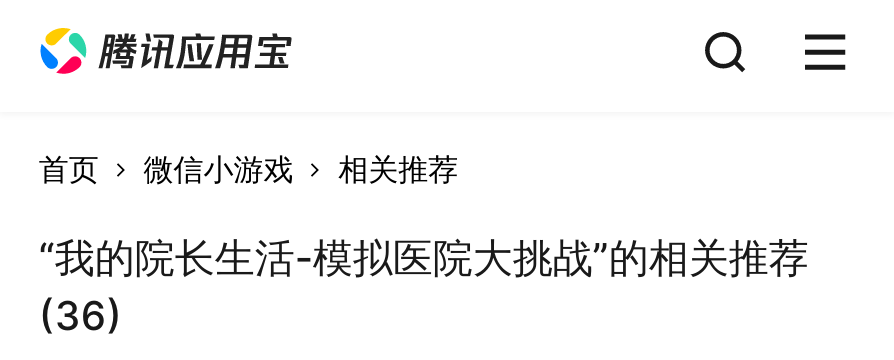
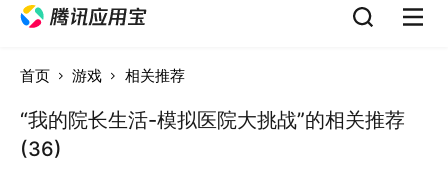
[144,151,294,187] 微信小游戏 -> [72,67,102,85] 游戏

